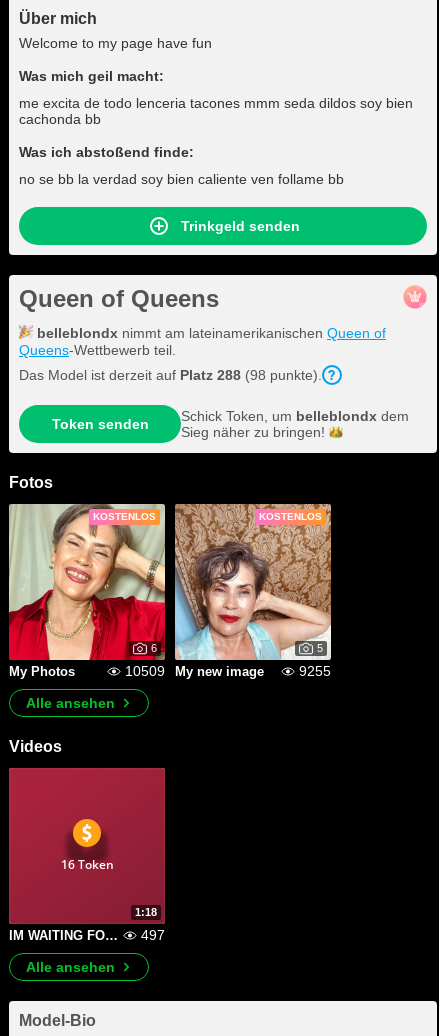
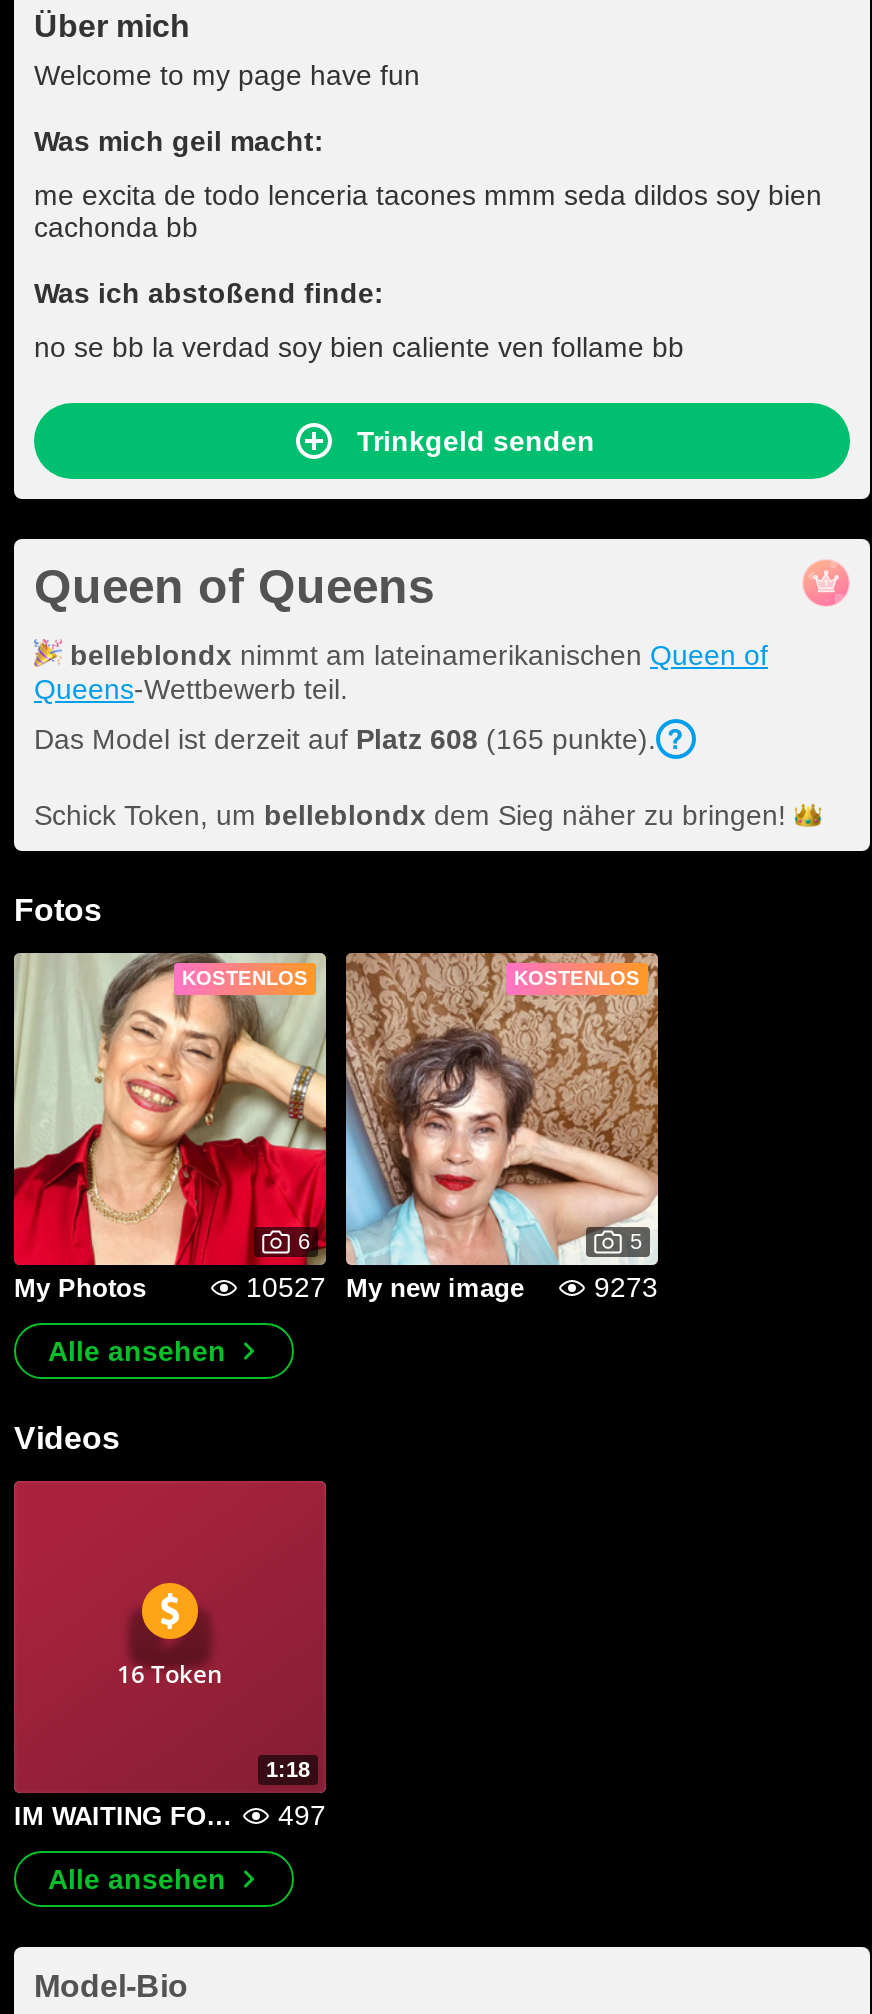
[19,367,322,383] Das Model ist derzeit auf Platz 288 (98 punkte). -> [34,723,656,755] Das Model ist derzeit auf Platz 608 (165 punkte).
[51,408,409,440] Token senden | Schick Token, um belleblondx dem | Sieg näher zu bringen! -> [34,799,786,831] Schick Token, um belleblondx dem Sieg näher zu bringen!
[125,663,264,679] 10509 My new image -> [246,1271,524,1303] 10527 My new image
[299,663,331,679] 9255 -> [594,1271,658,1303] 9273

